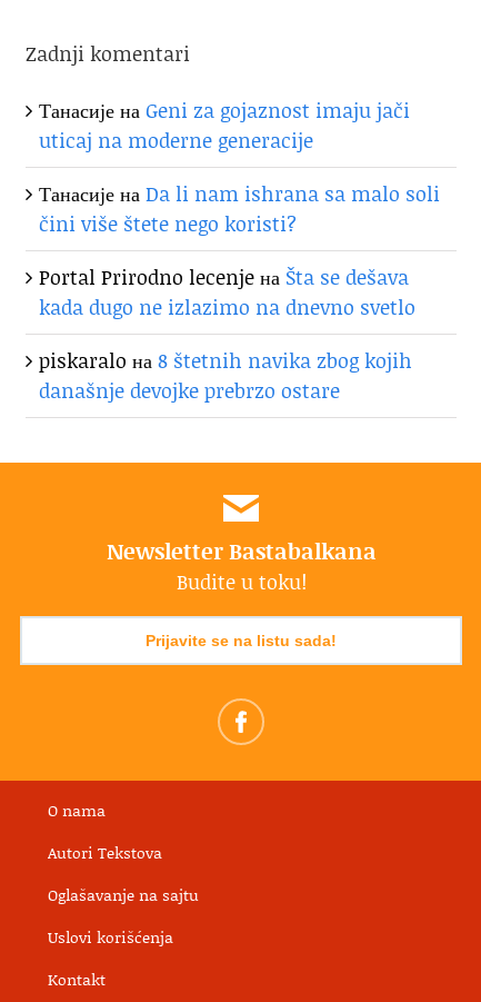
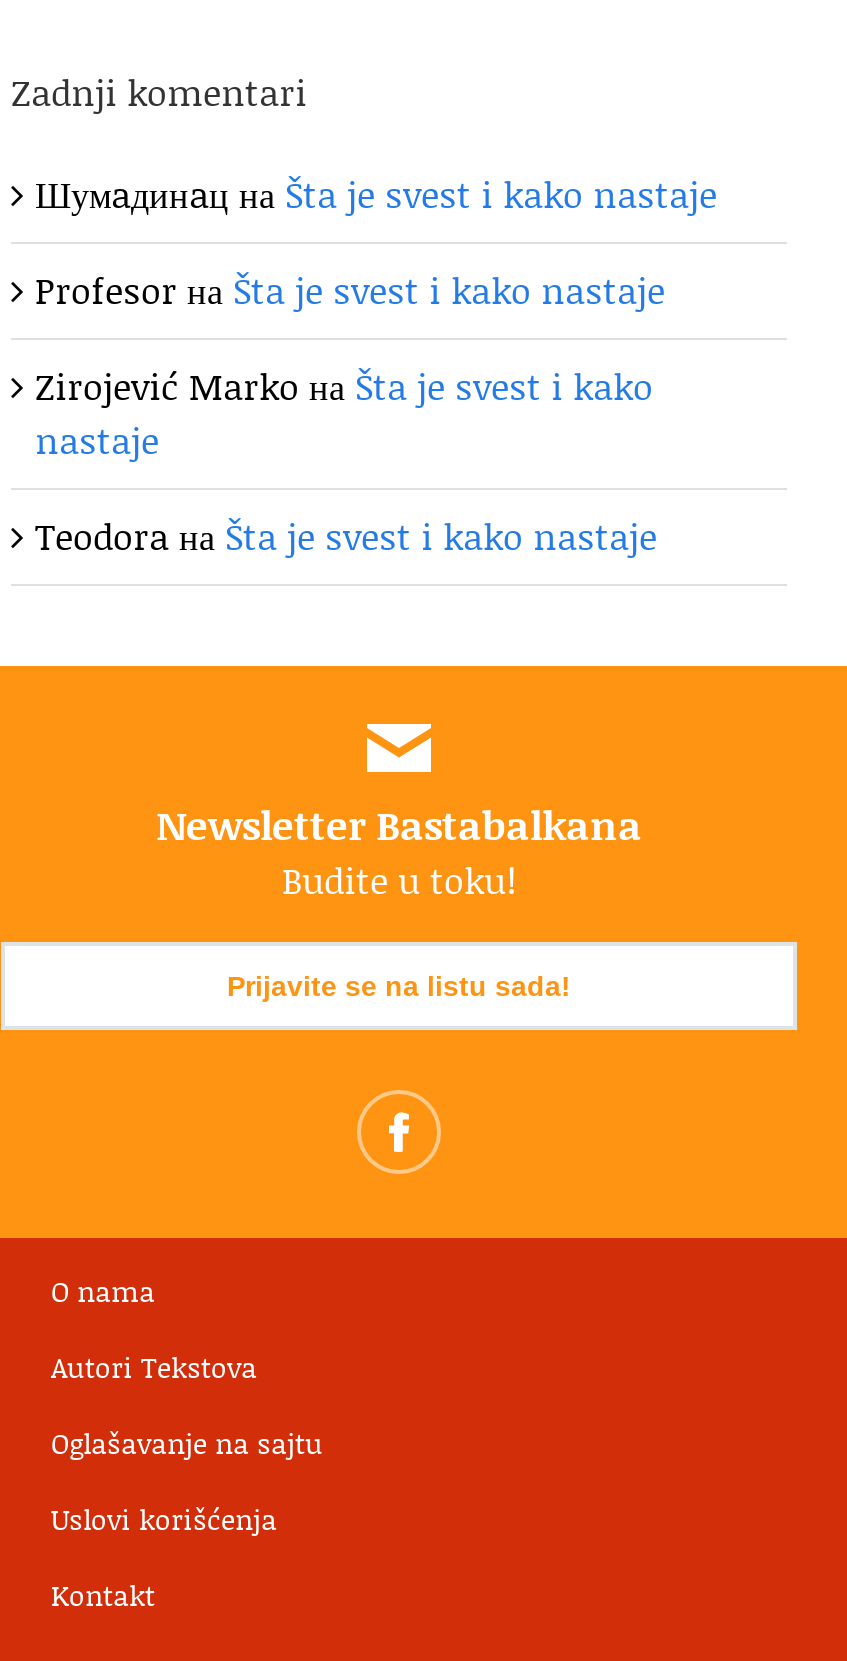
[39,95,410,154] Танасије на Geni za gojaznost imaju jači | uticaj na moderne generacije -> [35,168,717,220] Шумaдинaц на Šta je svest i kako nastaje
[39,179,440,238] Танасије на Da li nam ishrana sa malo soli | čini više štete nego koristi? -> [35,264,665,316] Profesor на Šta je svest i kako nastaje
[39,262,415,321] Portal Prirodno lecenje на Šta se dešava | kada dugo ne izlazimo na dnevno svetlo -> [35,360,653,466] Zirojević Marko на Šta je svest i kako | nastaje
[39,346,412,405] piskaralo на 8 štetnih navika zbog kojih | današnje devojke prebrzo ostare -> [35,510,657,562] Teodora на Šta je svest i kako nastaje

